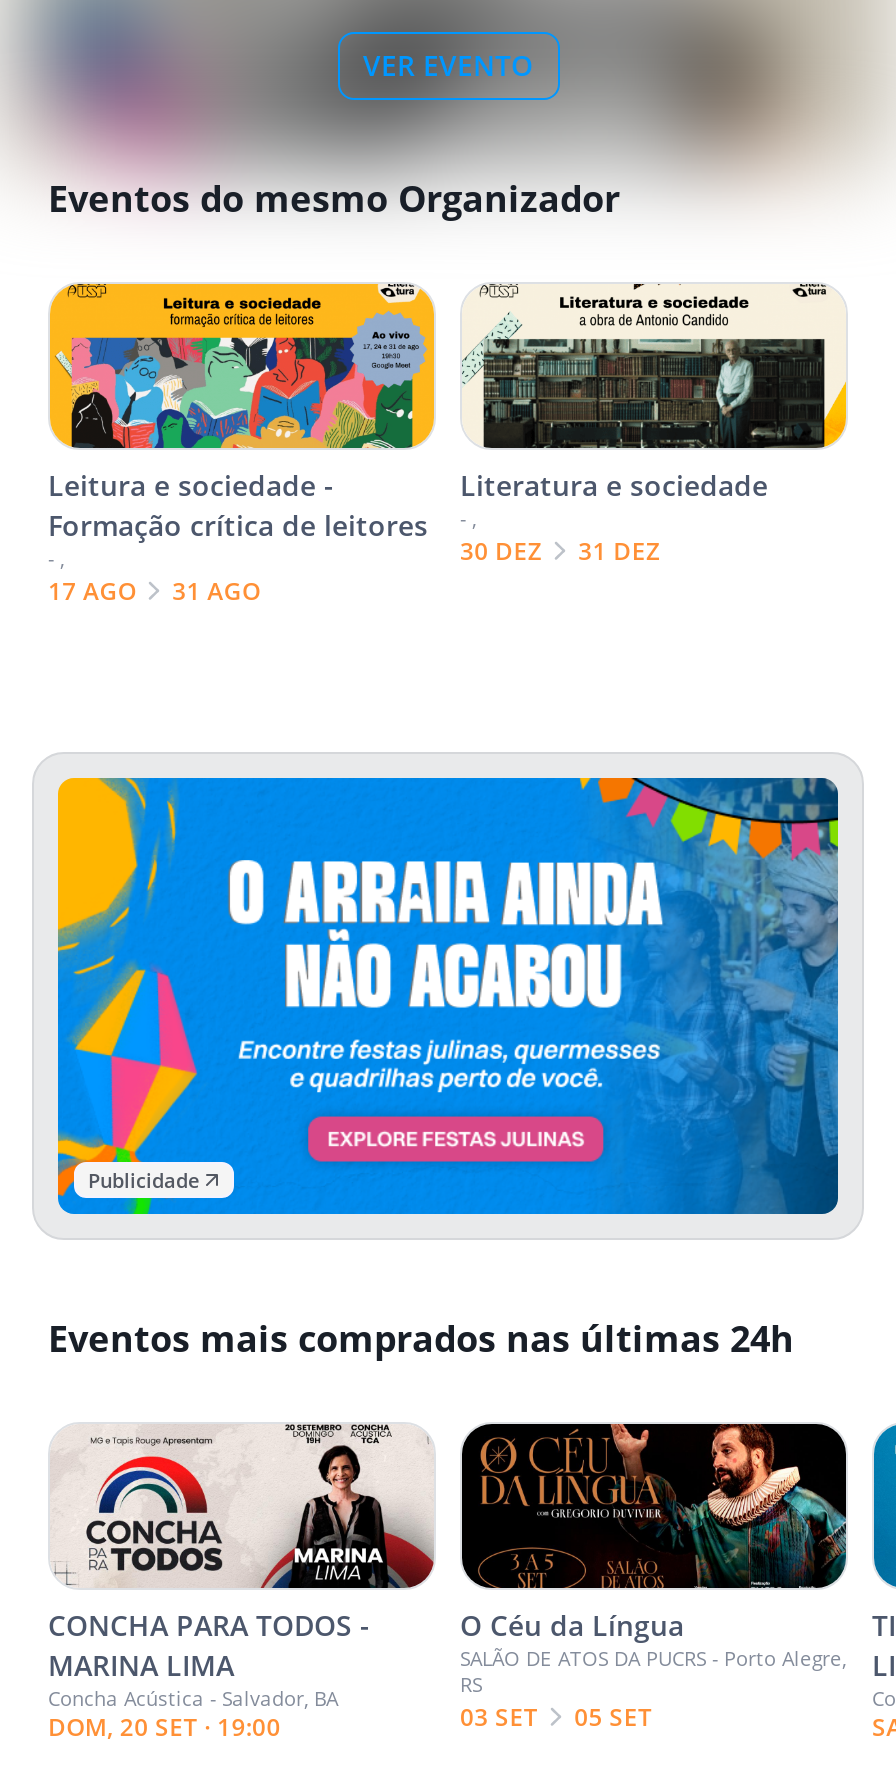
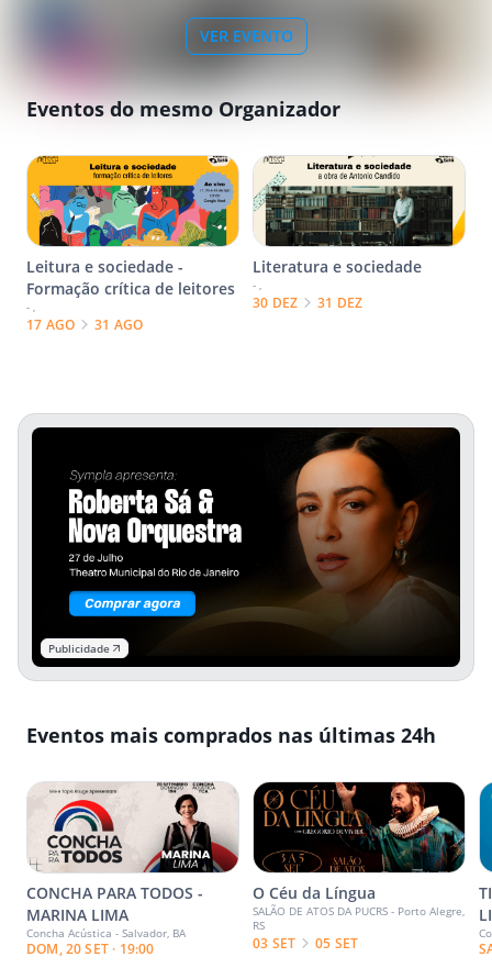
[56,776,840,1216] [image] -> [31,426,461,668] [image]

